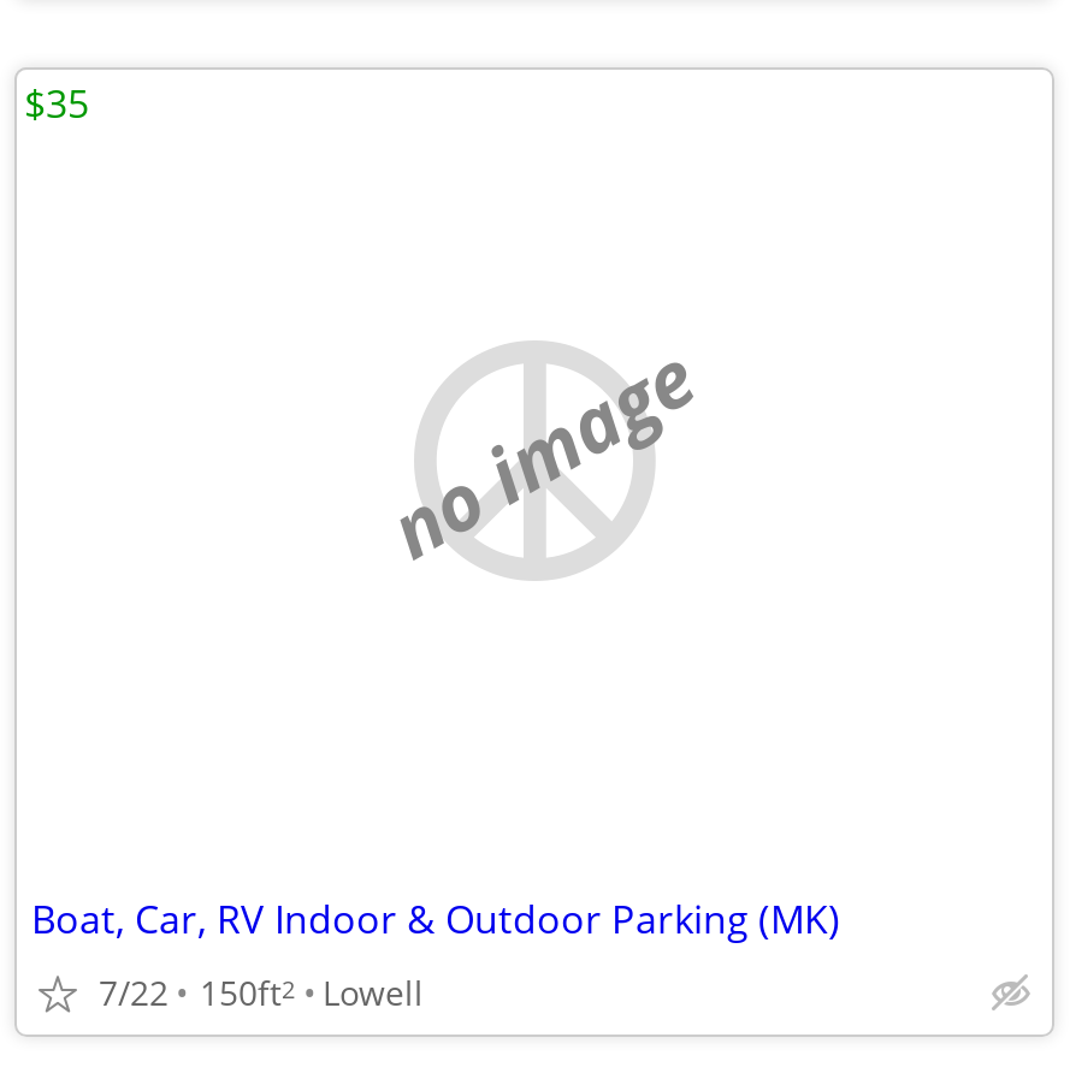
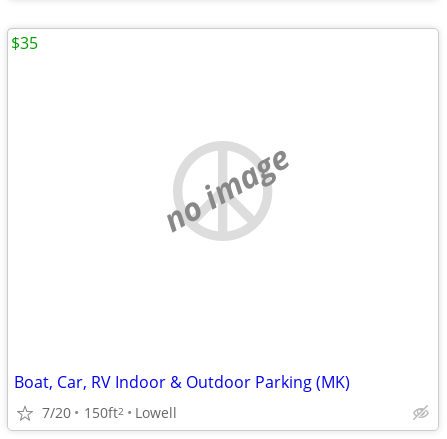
[99,968,424,1014] 7/22 150ft2 Lowell -> [42,402,177,421] 7/20 150ft2 Lowell

